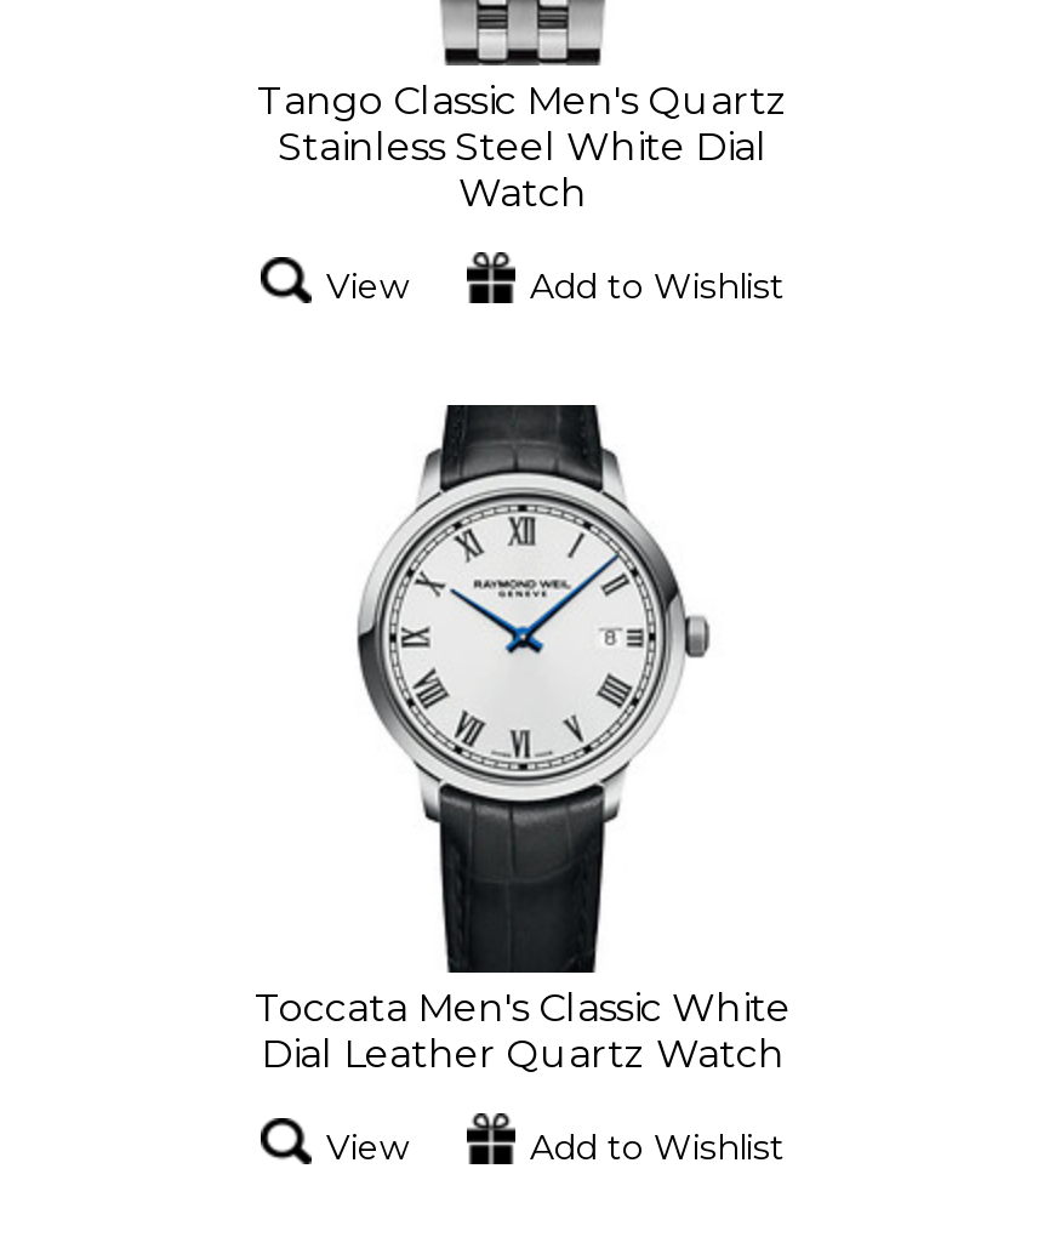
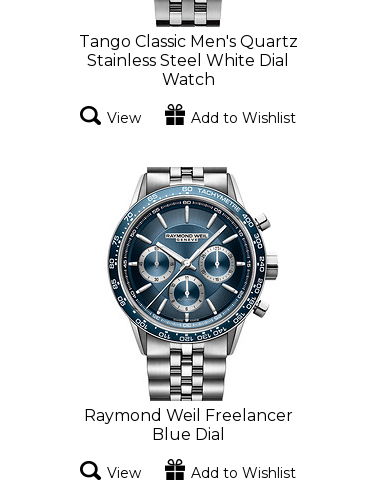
[255,403,791,1076] [image] | Toccata Men's Classic White | Dial Leather Quartz Watch -> [83,166,292,444] [image] | Raymond Weil Freelancer | Blue Dial

